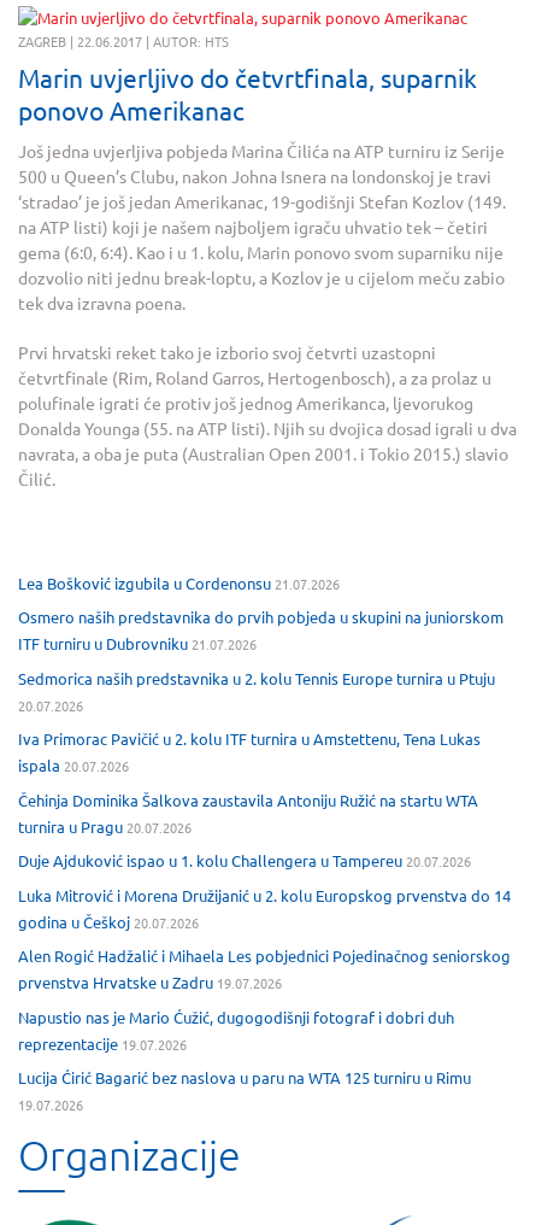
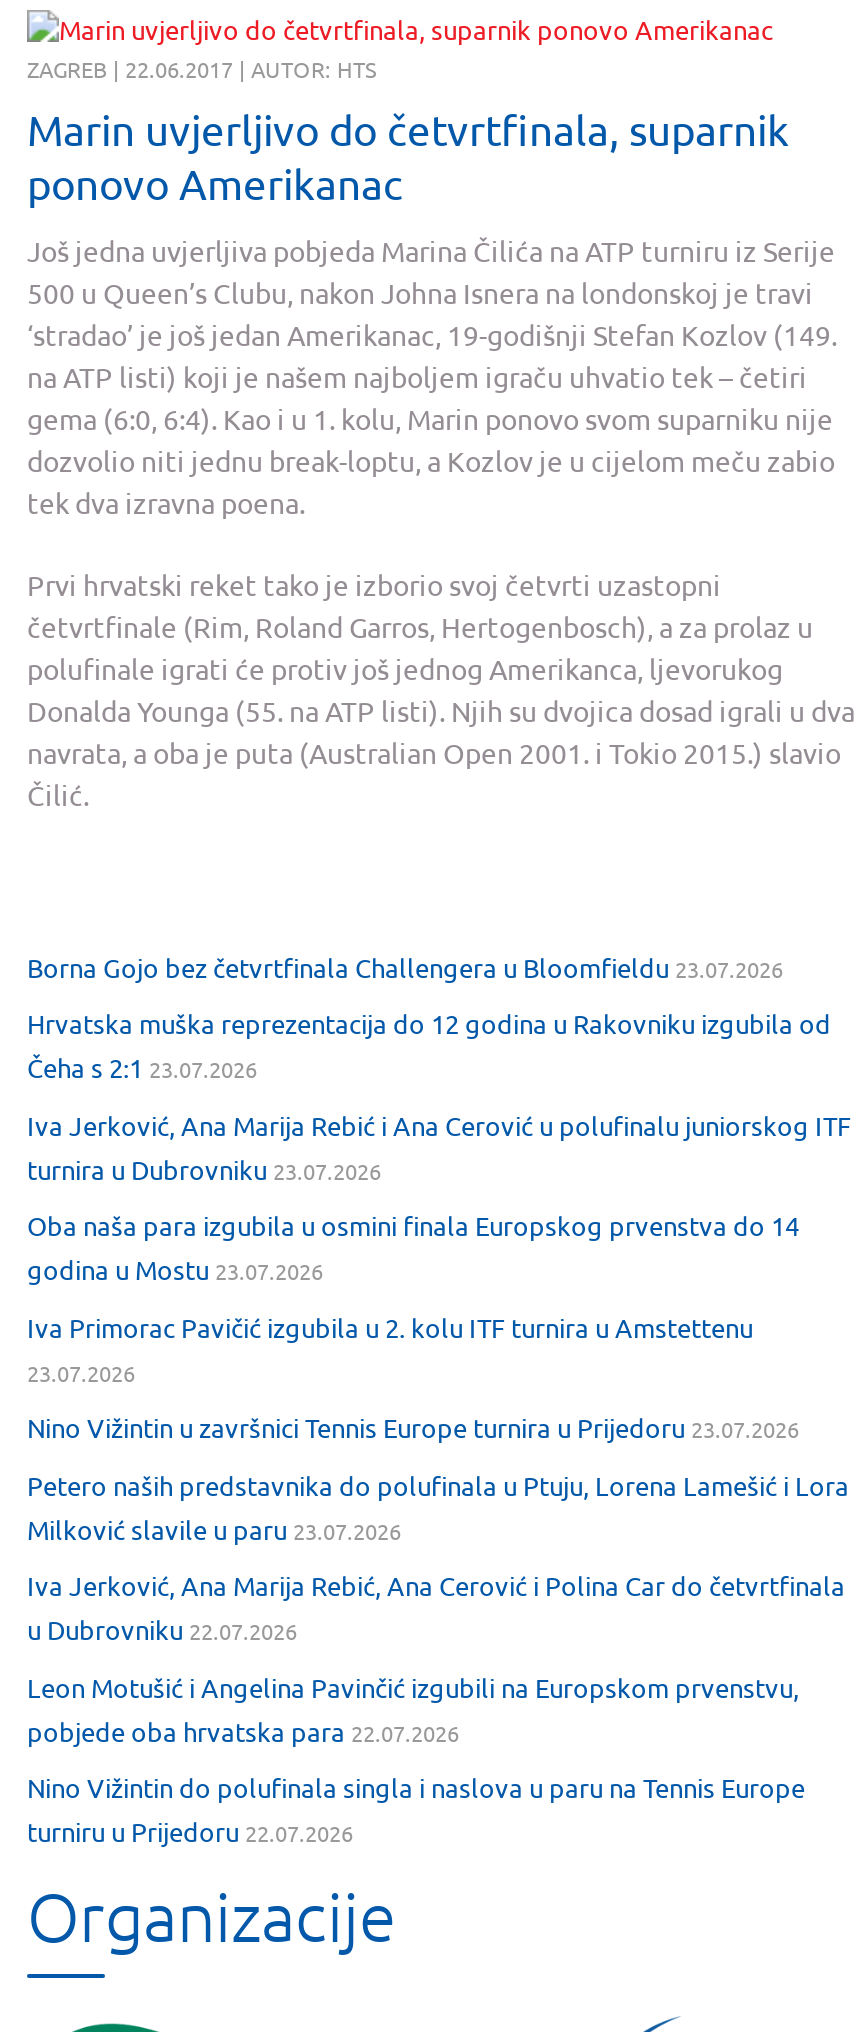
[18,572,340,593] Lea Bošković izgubila u Cordenonsu 21.07.2026 -> [27,949,783,983] Borna Gojo bez četvrtfinala Challengera u Bloomfieldu 23.07.2026
[18,607,503,654] Osmero naših predstavnika do prvih pobjeda u skupini na juniorskom | ITF turniru u Dubrovniku 21.07.2026 -> [27,1006,831,1084] Hrvatska muška reprezentacija do 12 godina u Rakovniku izgubila od | Čeha s 2:1 23.07.2026
[18,667,495,715] Sedmorica naših predstavnika u 2. kolu Tennis Europe turnira u Ptuju | 20.07.2026 -> [27,1107,851,1185] Iva Jerković, Ana Marija Rebić i Ana Cerović u polufinalu juniorskog ITF | turnira u Dubrovniku 23.07.2026
[18,728,481,775] Iva Primorac Pavičić u 2. kolu ITF turnira u Amstettenu, Tena Lukas | ispala 20.07.2026 -> [27,1208,799,1286] Oba naša para izgubila u osmini finala Europskog prvenstva do 14 | godina u Mostu 23.07.2026
[18,789,478,836] Čehinja Dominika Šalkova zaustavila Antoniju Ružić na startu WTA | turnira u Pragu 20.07.2026 -> [27,1309,753,1387] Iva Primorac Pavičić izgubila u 2. kolu ITF turnira u Amstettenu | 23.07.2026
[18,850,471,871] Duje Ajduković ispao u 1. kolu Challengera u Tampereu 20.07.2026 -> [27,1410,799,1444] Nino Vižintin u završnici Tennis Europe turnira u Prijedoru 23.07.2026
[18,885,511,932] Luka Mitrović i Morena Družijanić u 2. kolu Europskog prvenstva do 14 | godina u Češkoj 20.07.2026 -> [27,1467,849,1545] Petero naših predstavnika do polufinala u Ptuju, Lorena Lamešić i Lora | Milković slavile u paru 23.07.2026
[18,945,511,992] Alen Rogić Hadžalić i Mihaela Les pobjednici Pojedinačnog seniorskog | prvenstva Hrvatske u Zadru 19.07.2026 -> [27,1568,845,1646] Iva Jerković, Ana Marija Rebić, Ana Cerović i Polina Car do četvrtfinala | u Dubrovniku 22.07.2026
[18,1006,454,1053] Napustio nas je Mario Ćužić, dugogodišnji fotograf i dobri duh | reprezentacije 19.07.2026 -> [27,1669,799,1747] Leon Motušić i Angelina Pavinčić izgubili na Europskom prvenstvu, | pobjede oba hrvatska para 22.07.2026
[18,1067,471,1114] Lucija Ćirić Bagarić bez naslova u paru na WTA 125 turniru u Rimu | 19.07.2026 -> [27,1770,805,1848] Nino Vižintin do polufinala singla i naslova u paru na Tennis Europe | turniru u Prijedoru 22.07.2026

